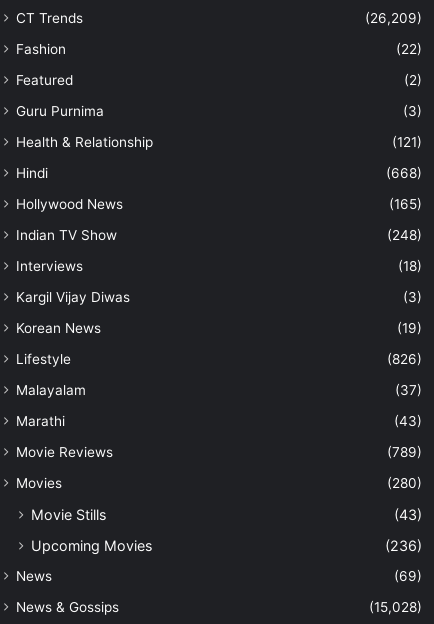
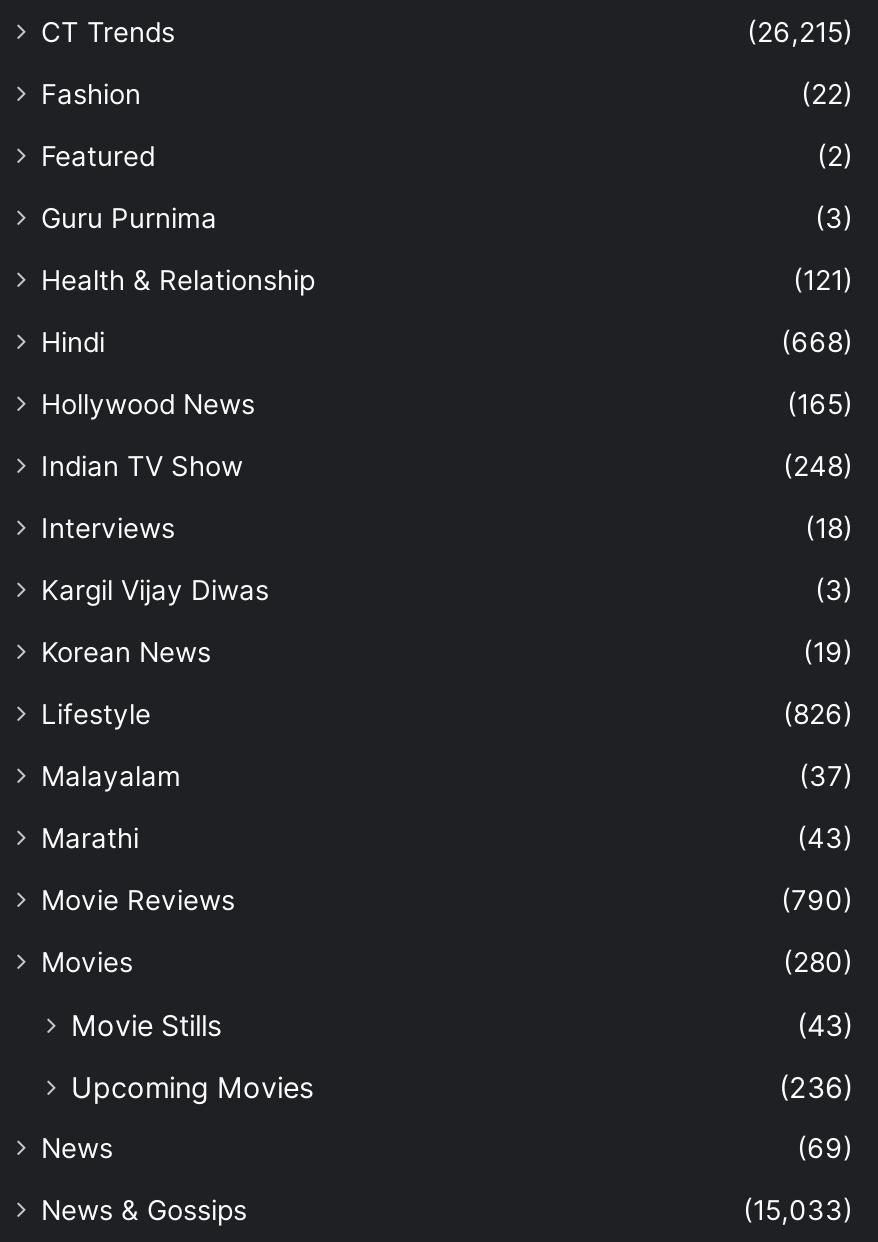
[365,10,422,26] (26,209) -> [747,16,853,48] (26,215)
[387,444,422,460] (789) -> [781,884,853,916] (790)
[369,599,422,615] (15,028) -> [743,1194,853,1226] (15,033)

